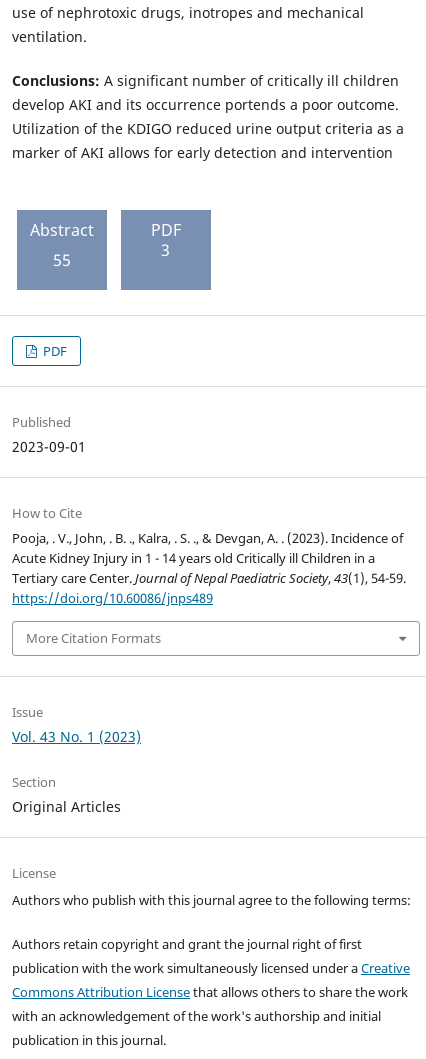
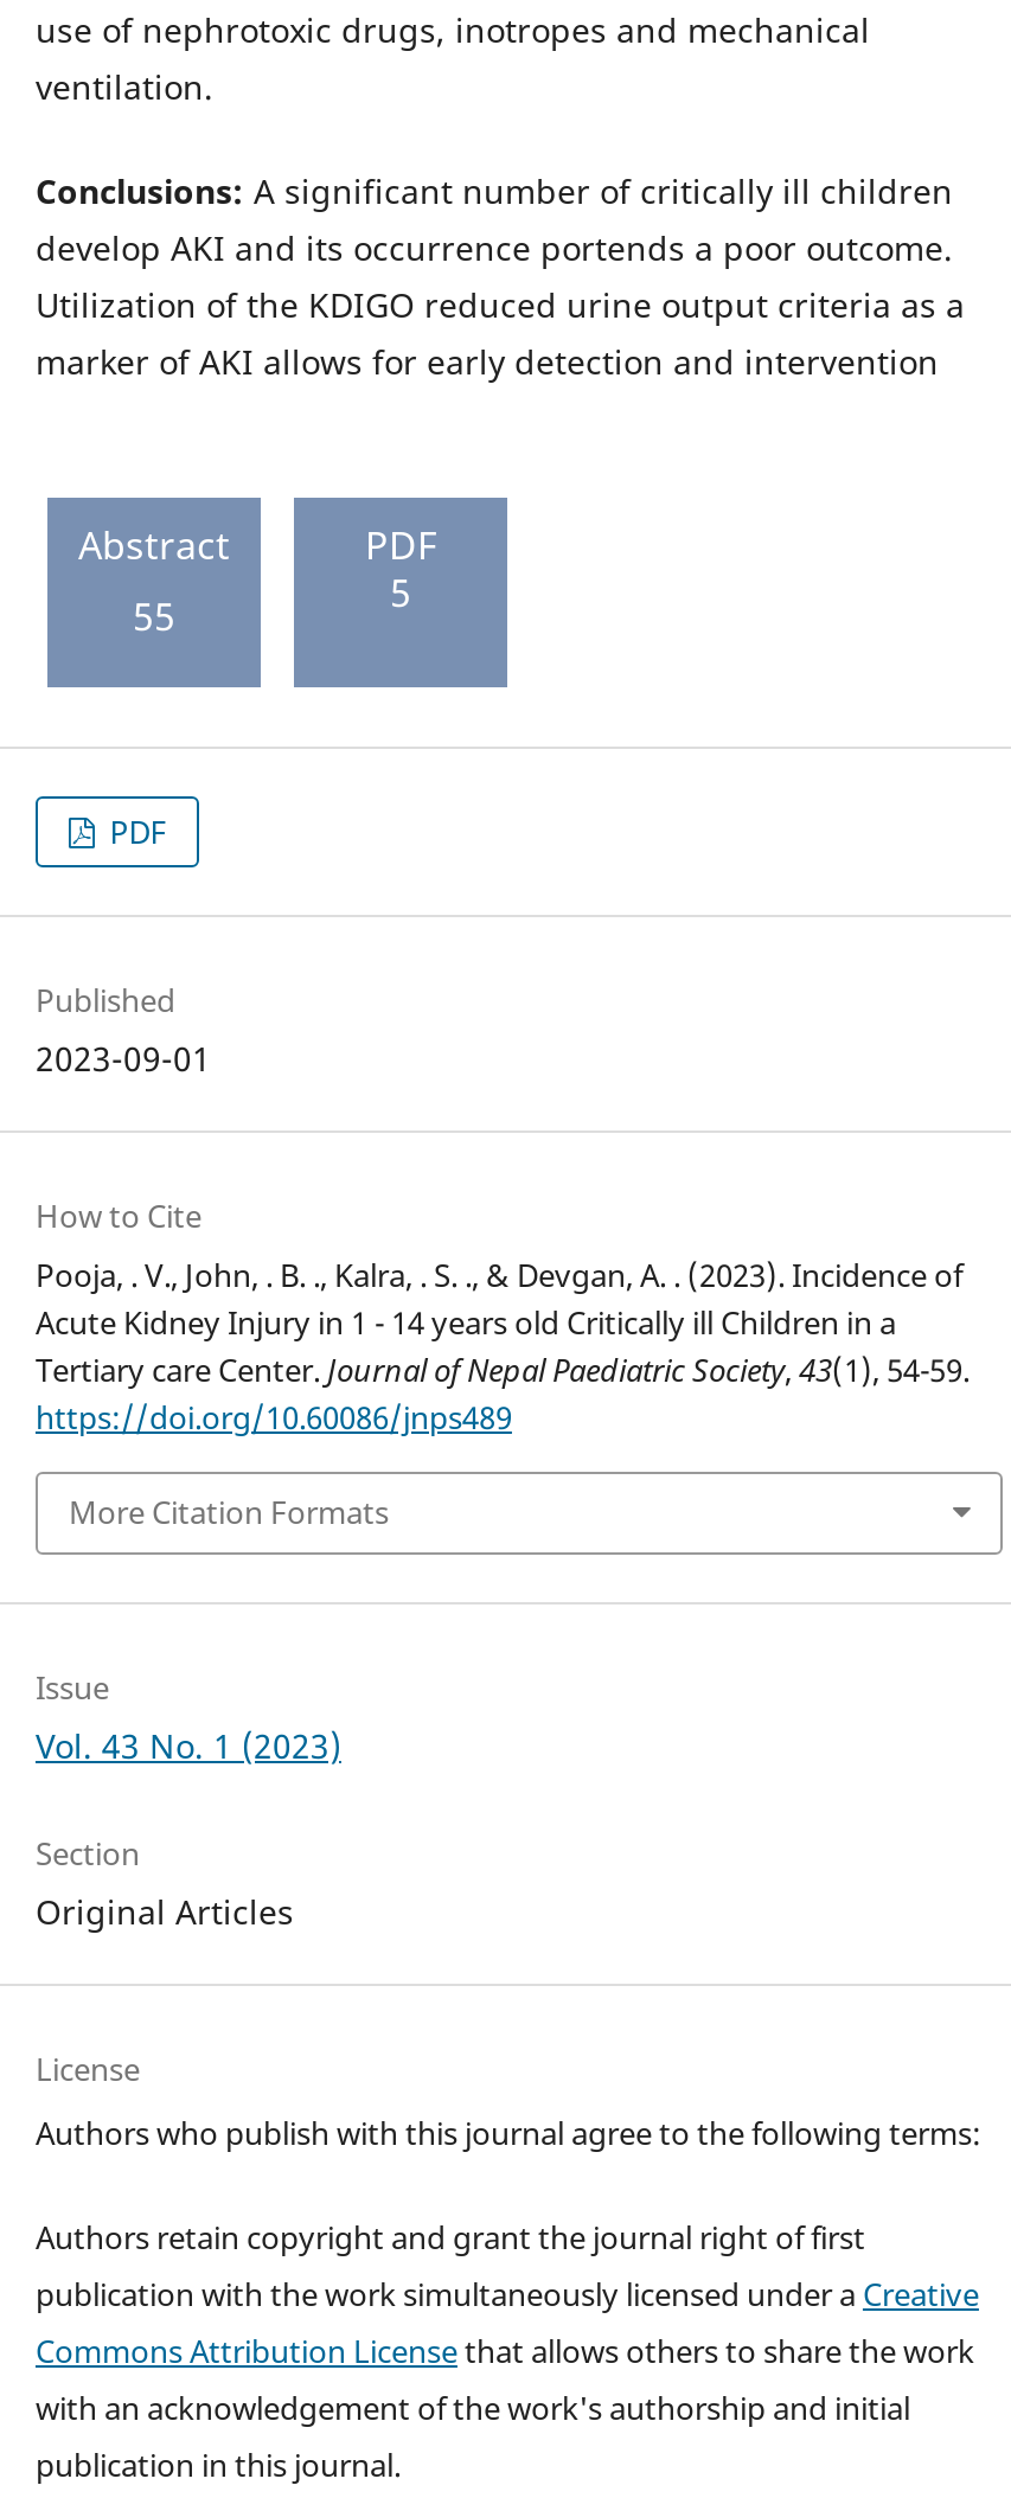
[161,239,170,261] 3 -> [390,566,411,619] 5

